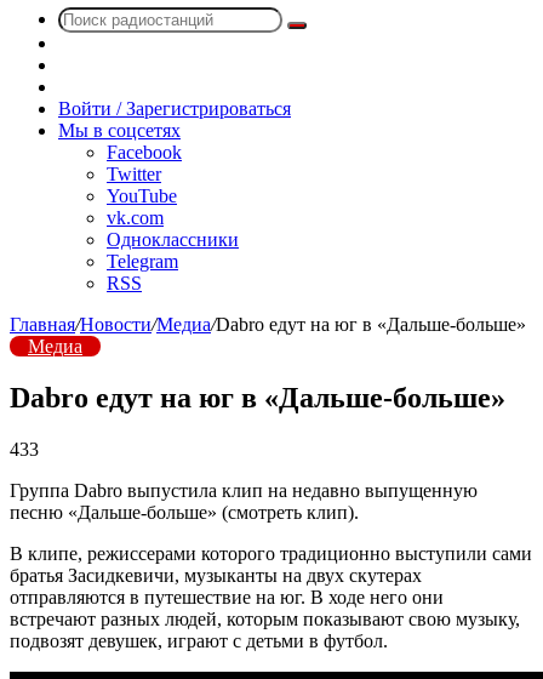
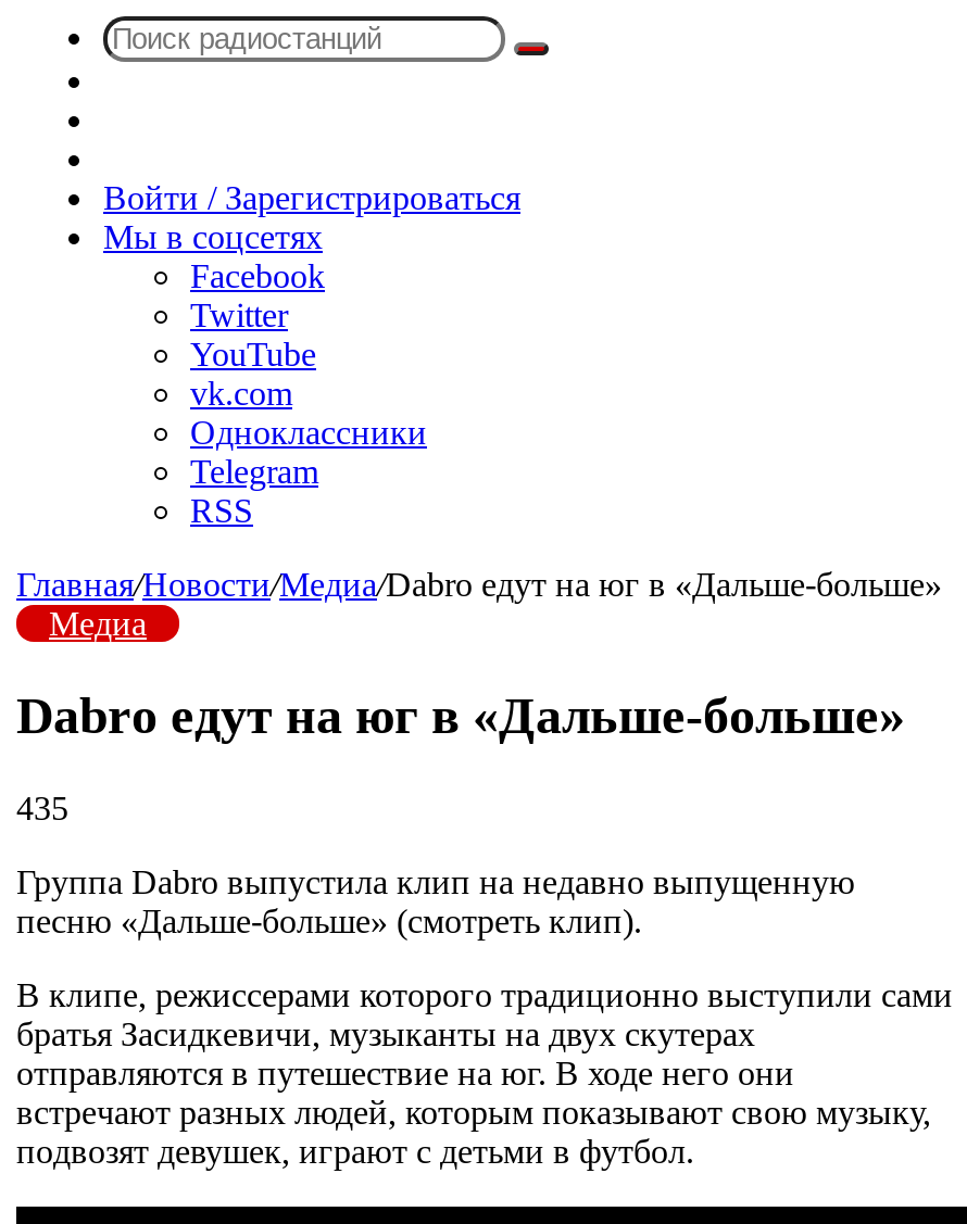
[10,439,39,459] 433 -> [16,789,68,826] 435

